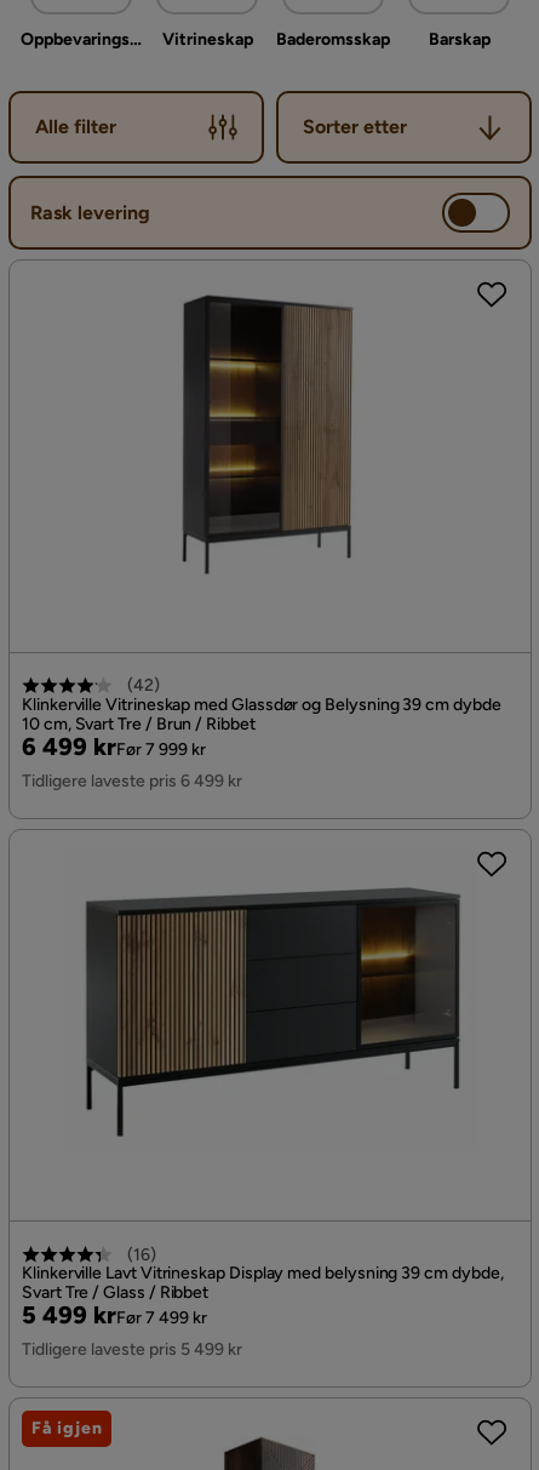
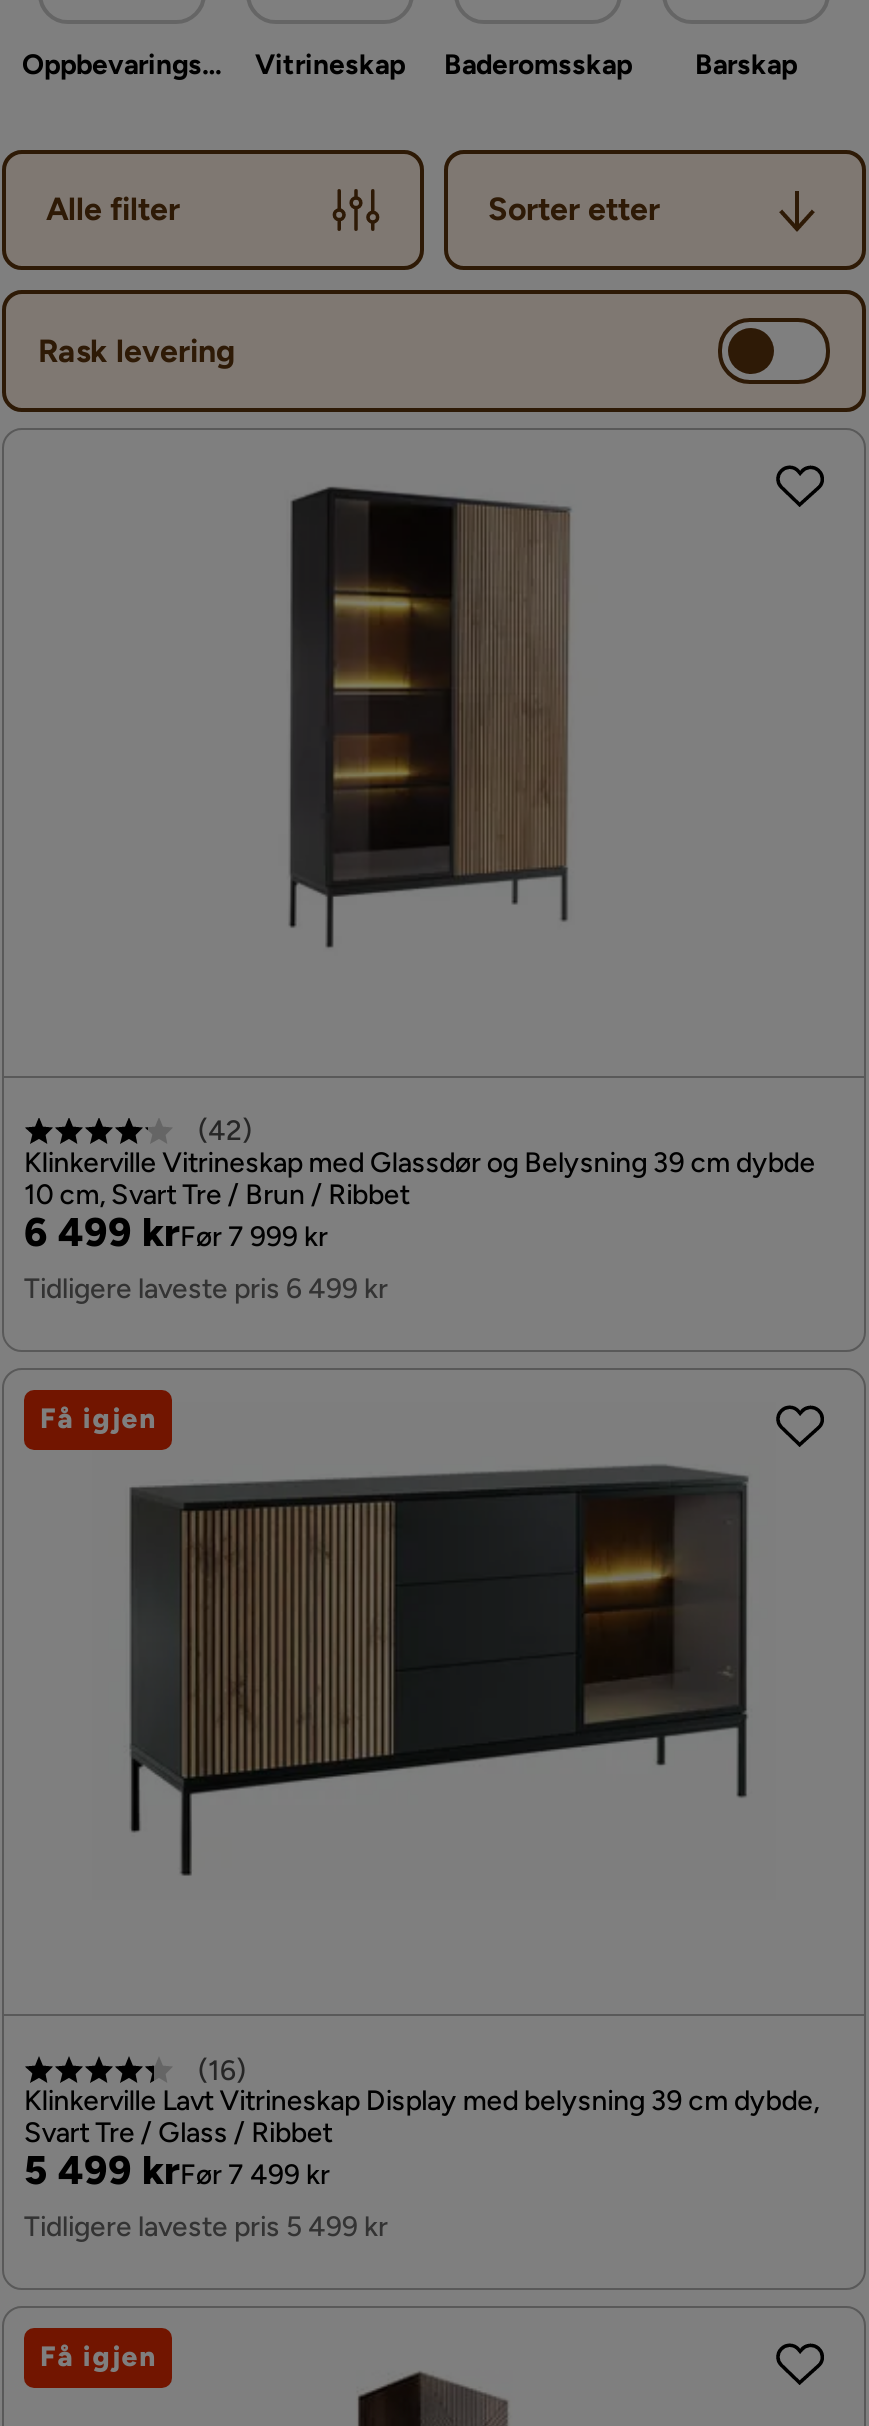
none -> [40,1401,157,1435] Få igjen

